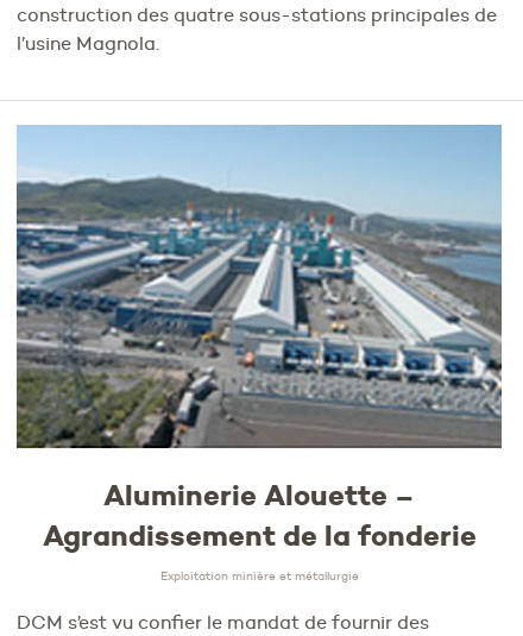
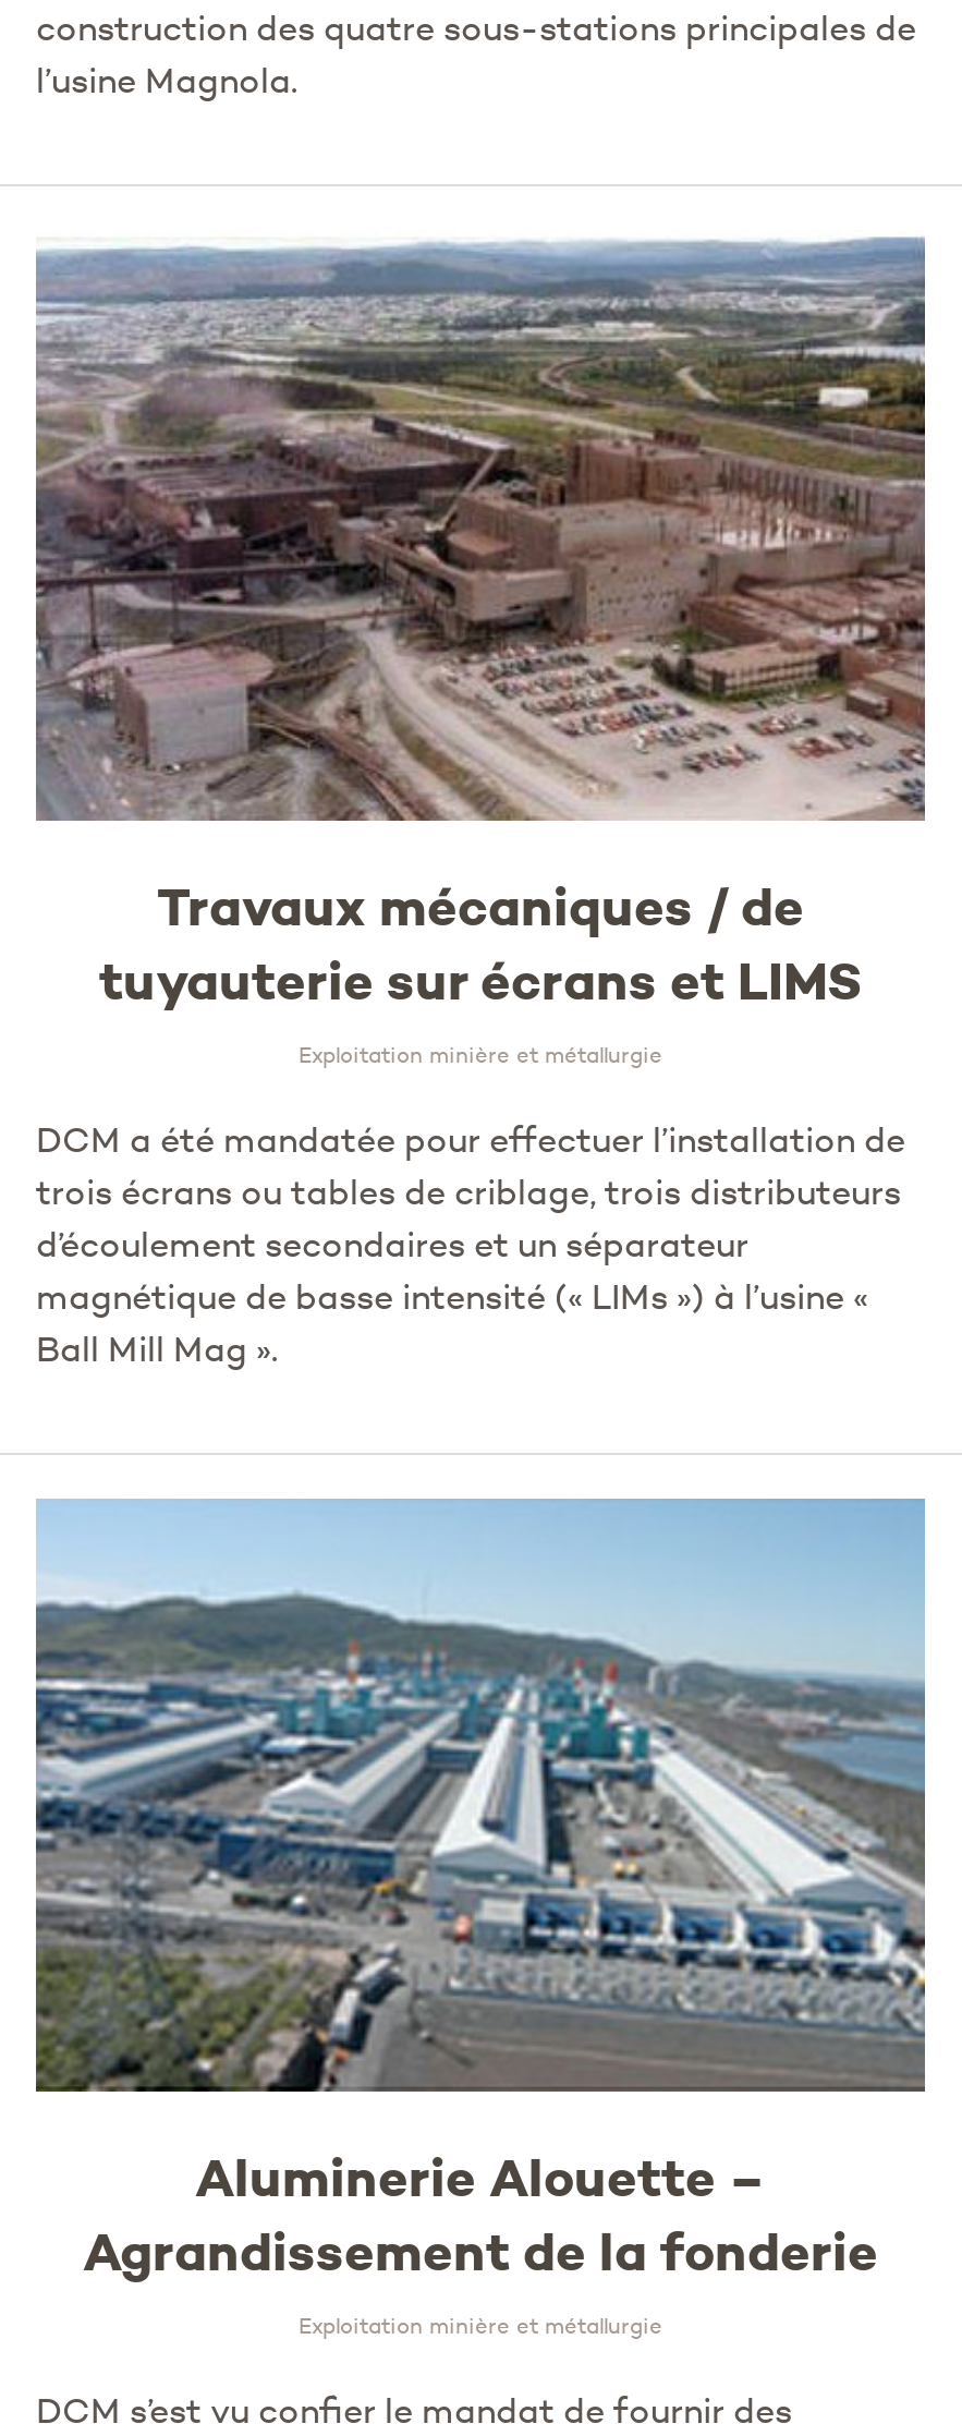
none -> [34,235,927,1370] [image] | Travaux mécaniques / de | tuyauterie sur écrans et LIMS | Exploitation minière et métallurgie | DCM a été mandatée pour effectuer l’installation de | trois écrans ou tables de criblage, trois distributeurs | d’écoulement secondaires et un séparateur | magnétique de basse intensité (« LIMs ») à l’usine « | Ball Mill Mag ».

